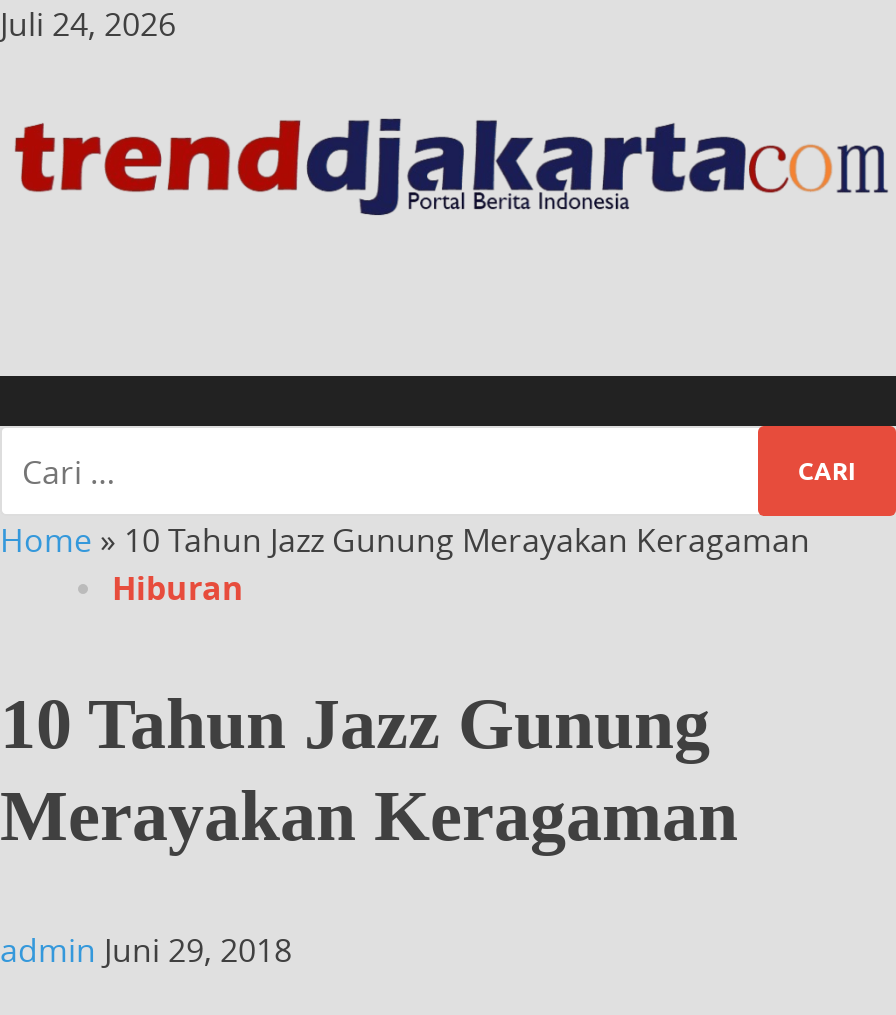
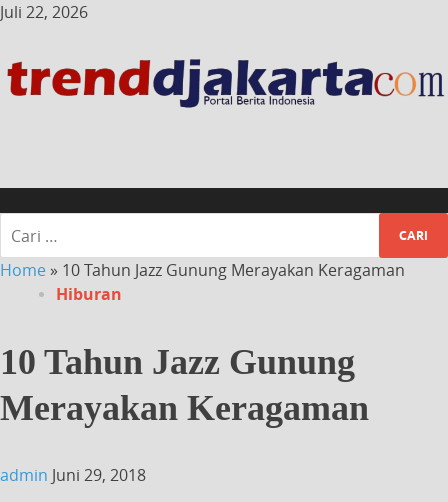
[0,2,176,46] Juli 24, 2026 -> [0,1,88,23] Juli 22, 2026

